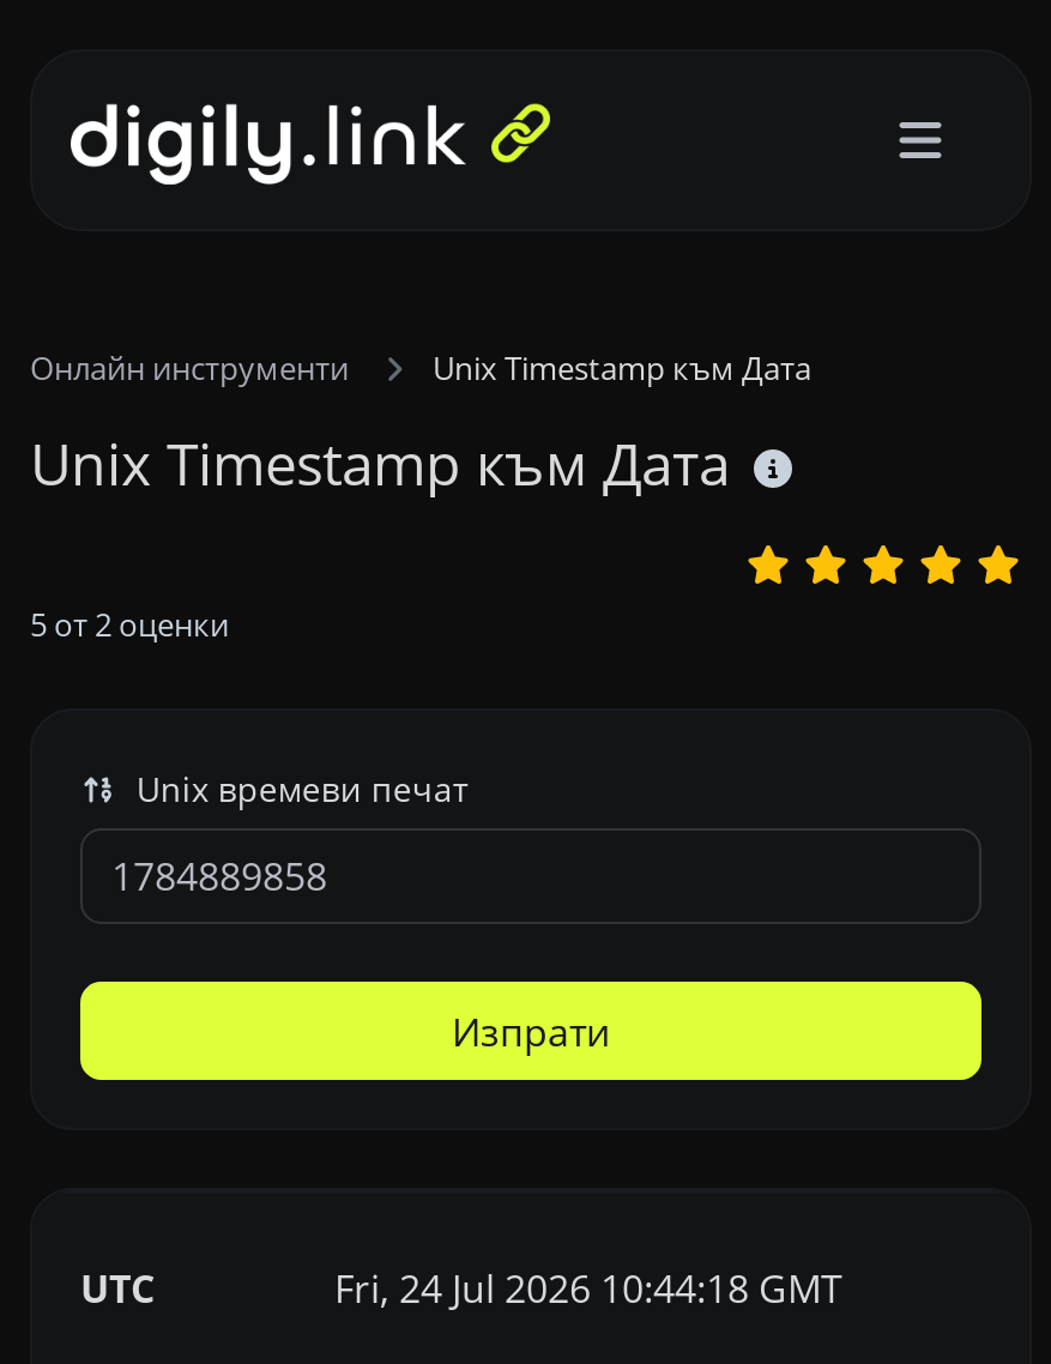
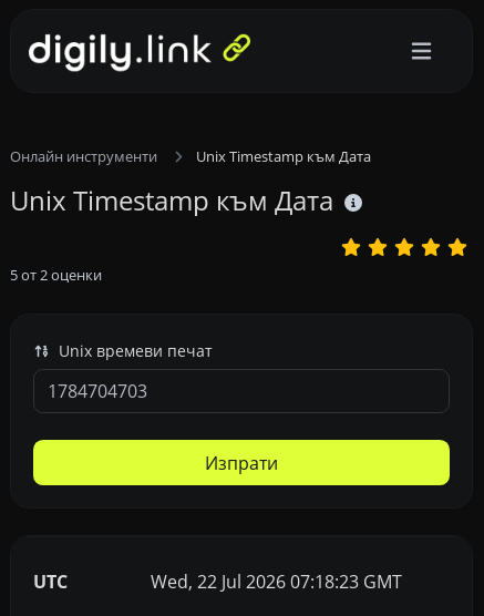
[334,1262,842,1314] Fri, 24 Jul 2026 10:44:18 GMT -> [151,569,402,594] Wed, 22 Jul 2026 07:18:23 GMT

